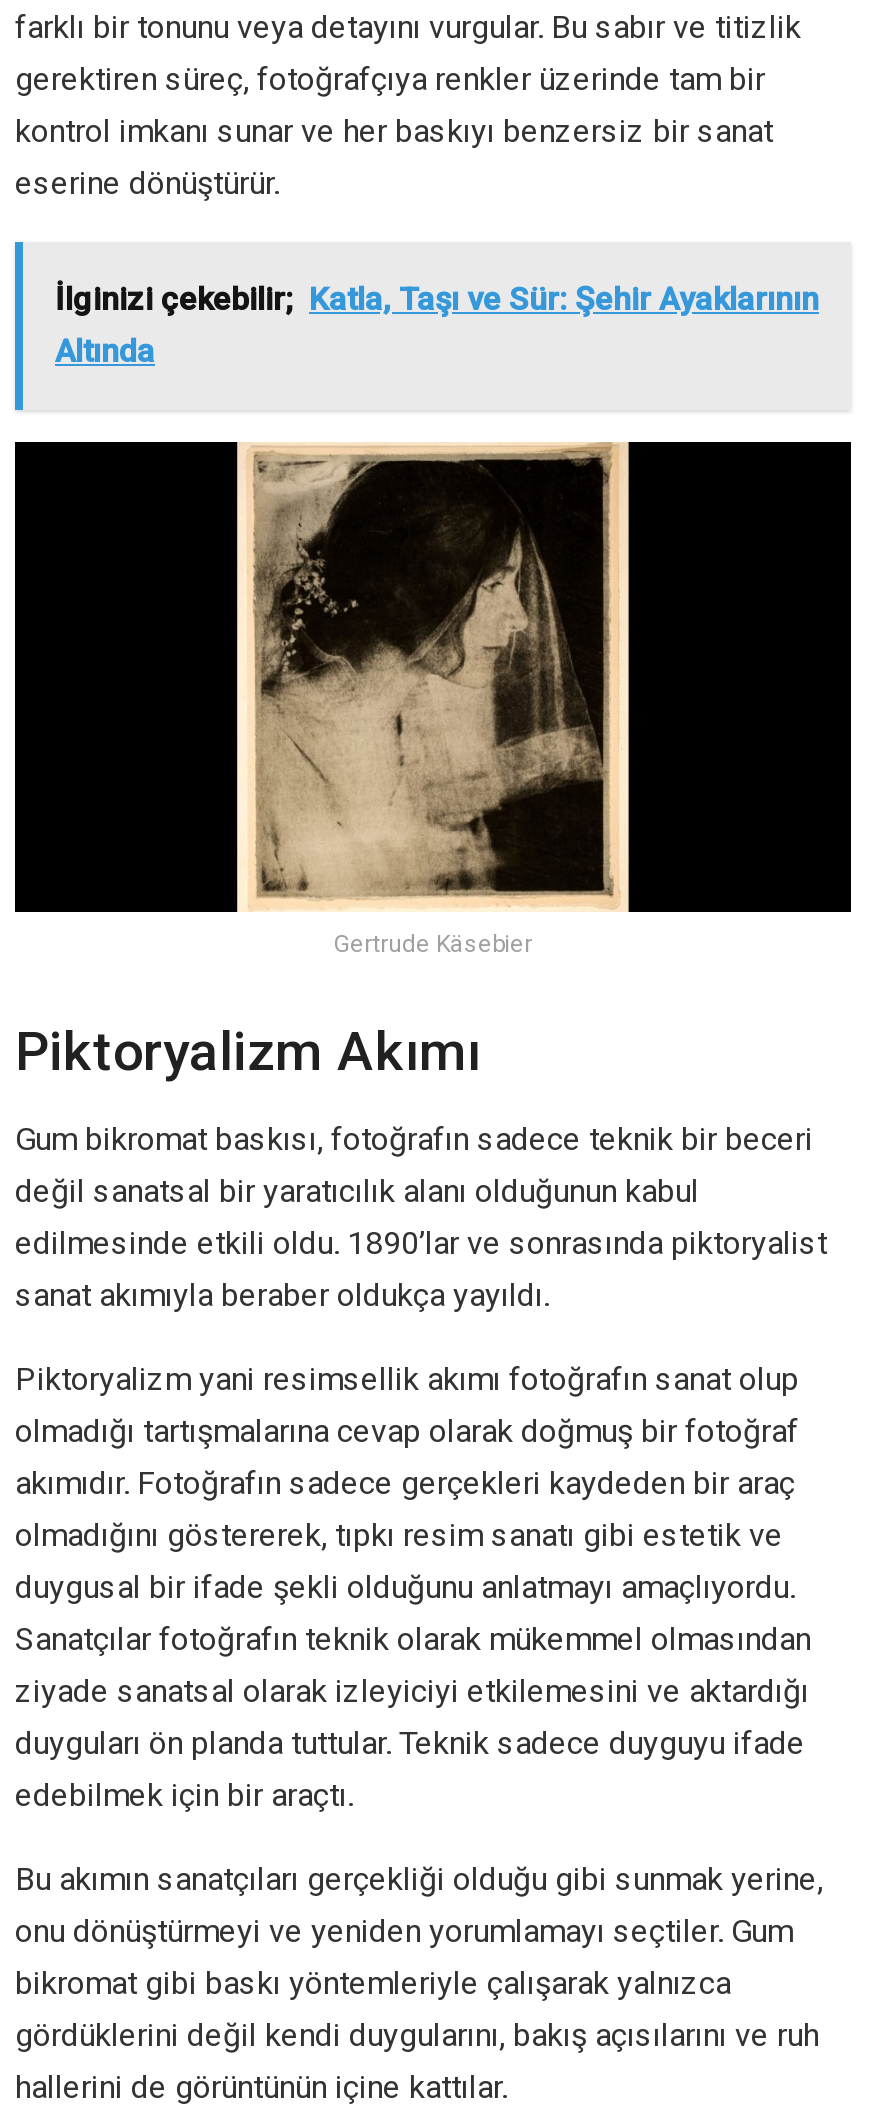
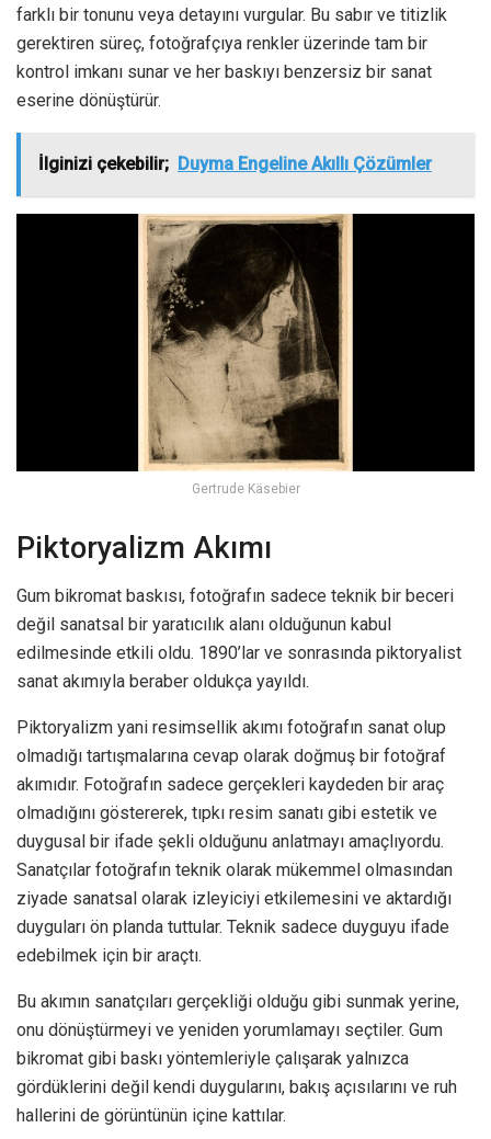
[55,280,819,370] İlginizi çekebilir; Katla, Taşı ve Sür: Şehir Ayaklarının | Altında -> [38,153,432,174] İlginizi çekebilir; Duyma Engeline Akıllı Çözümler

